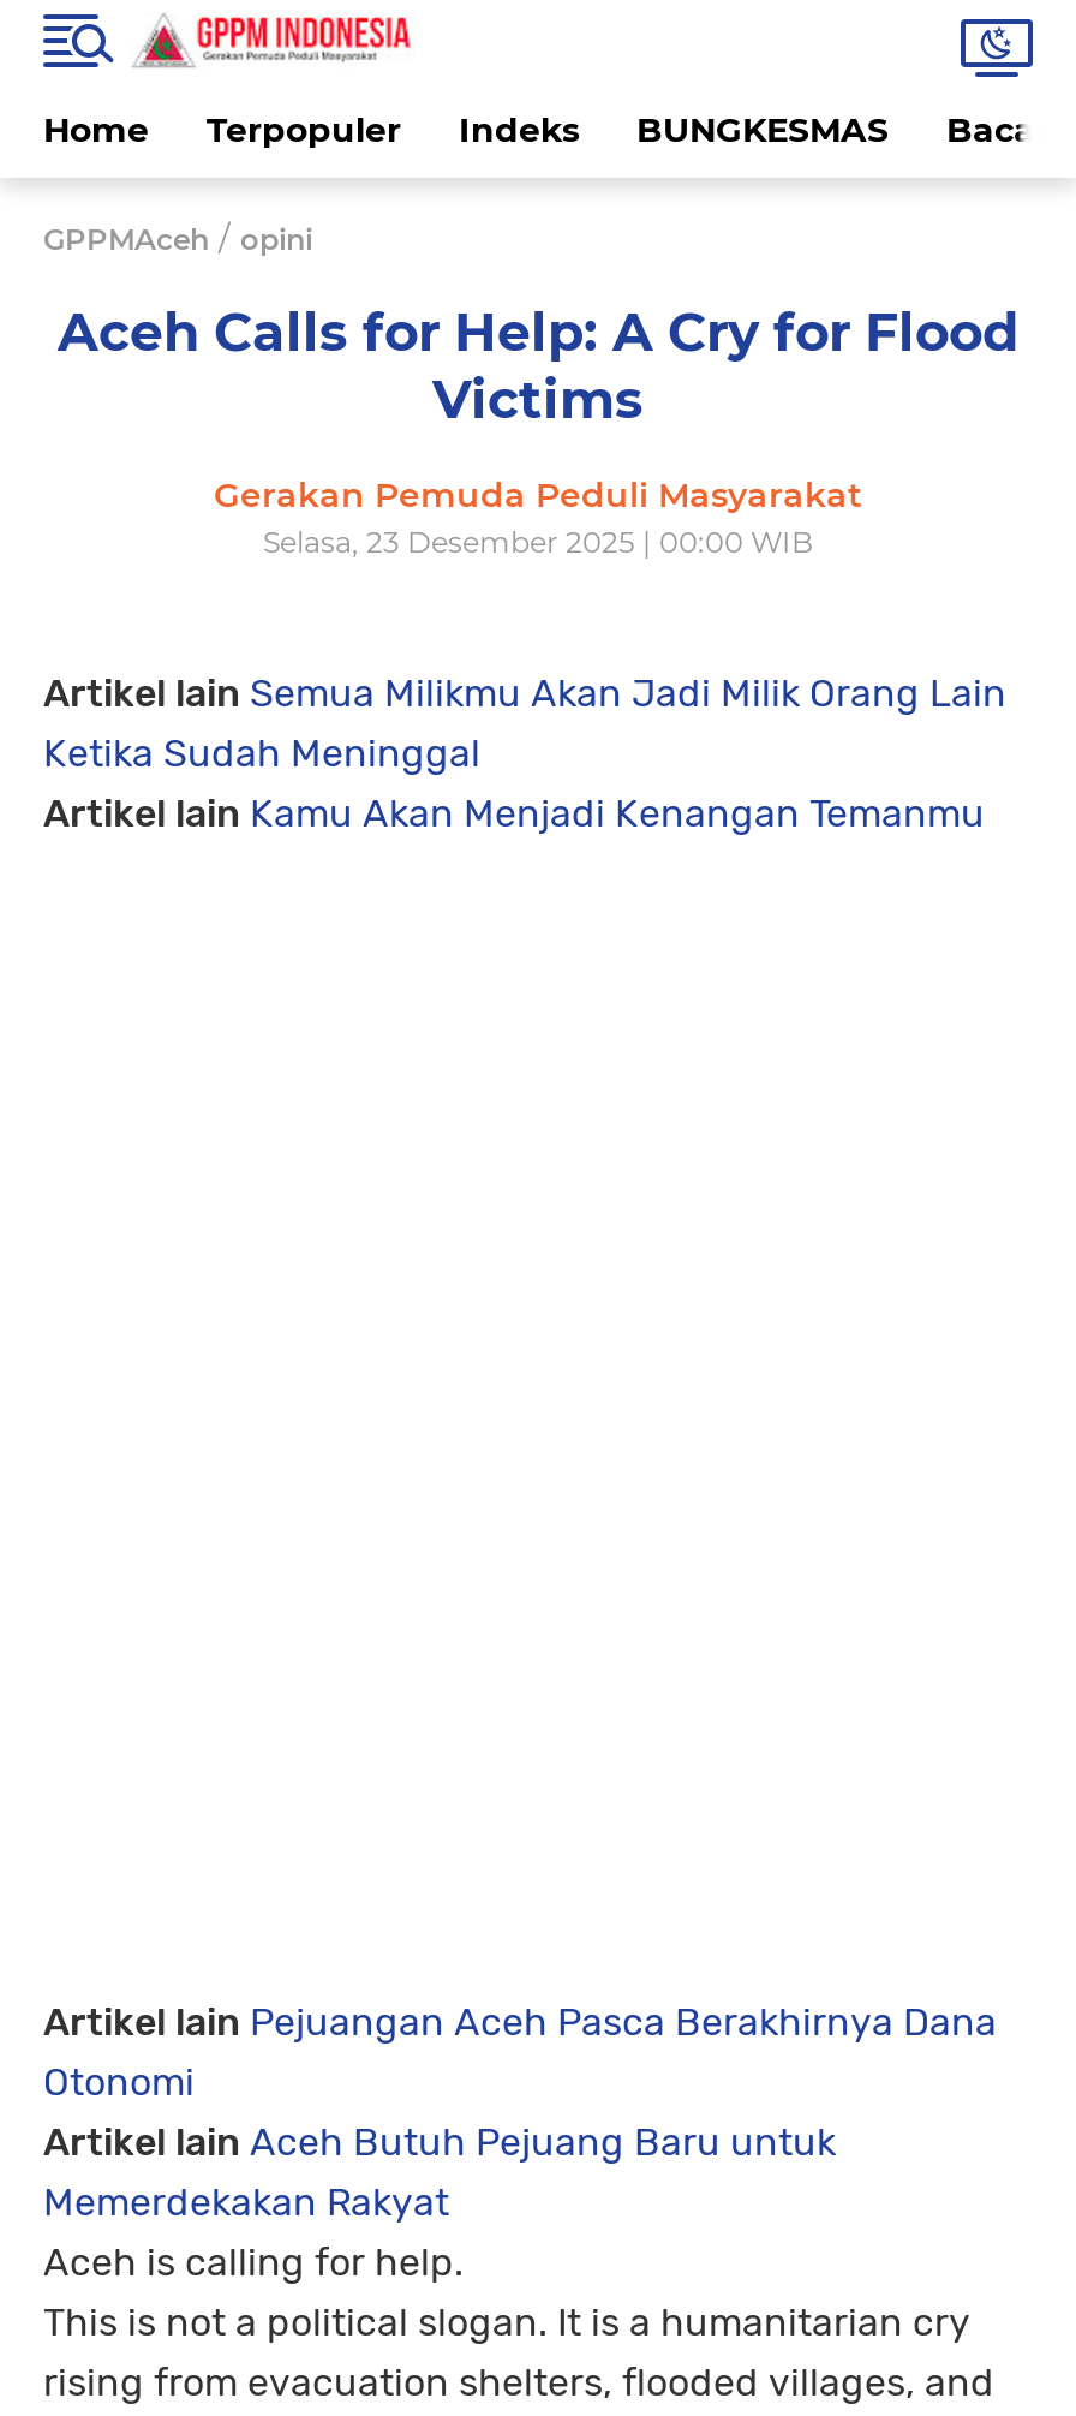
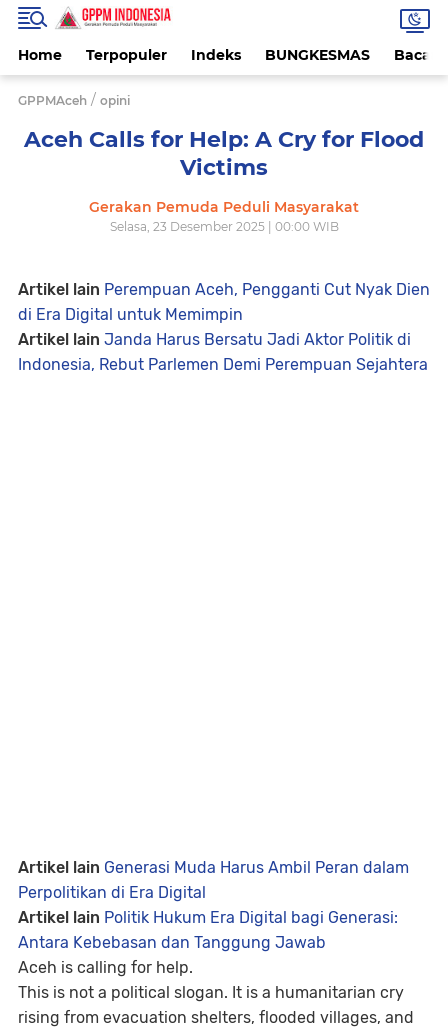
[43,670,1006,836] Artikel lain Semua Milikmu Akan Jadi Milik Orang Lain | Ketika Sudah Meninggal | Artikel lain Kamu Akan Menjadi Kenangan Temanmu -> [18,280,430,374] Artikel lain Perempuan Aceh, Pengganti Cut Nyak Dien | di Era Digital untuk Memimpin | Artikel lain Janda Harus Bersatu Jadi Aktor Politik di | Indonesia, Rebut Parlemen Demi Perempuan Sejahtera
[43,1999,997,2225] Artikel lain Pejuangan Aceh Pasca Berakhirnya Dana | Otonomi | Artikel lain Aceh Butuh Pejuang Baru untuk | Memerdekakan Rakyat -> [18,858,409,952] Artikel lain Generasi Muda Harus Ambil Peran dalam | Perpolitikan di Era Digital | Artikel lain Politik Hukum Era Digital bagi Generasi: | Antara Kebebasan dan Tanggung Jawab

